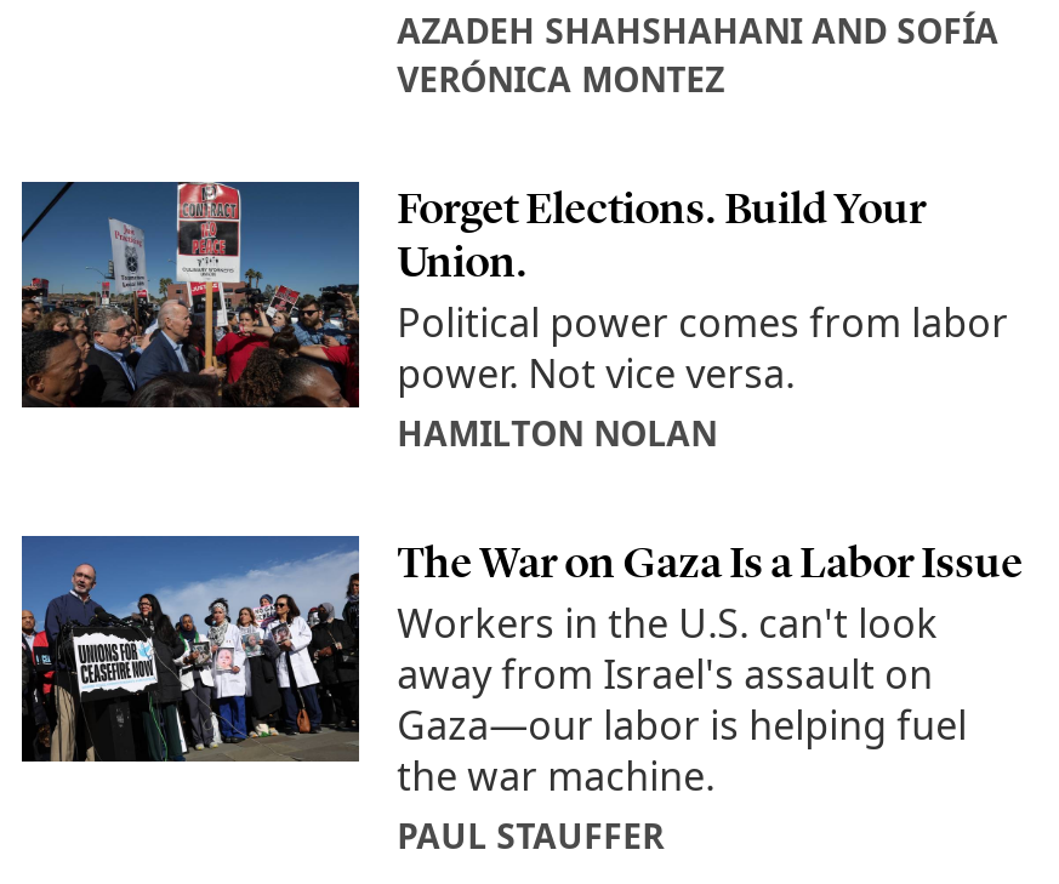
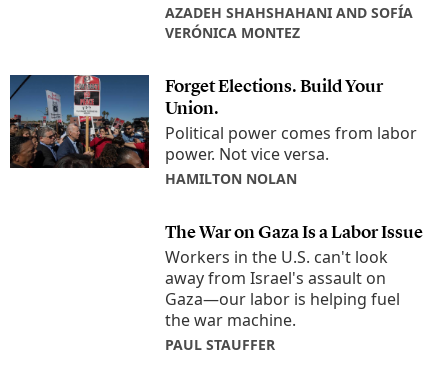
[19,534,361,764] [image] -> none

